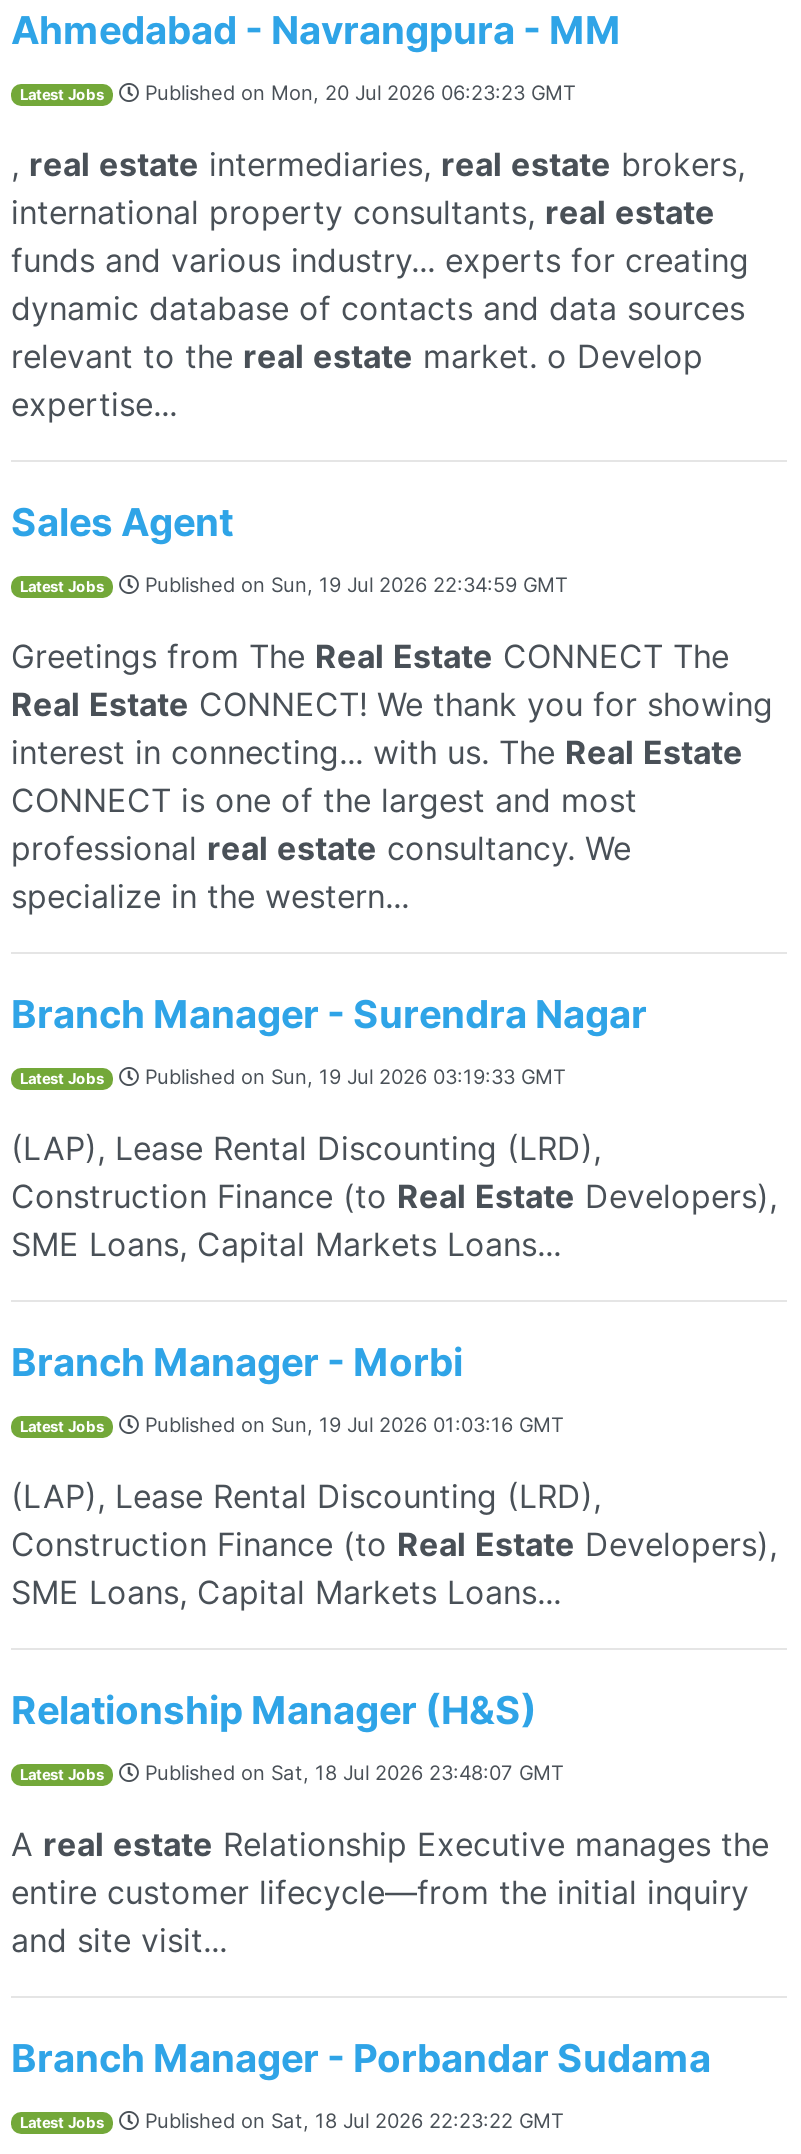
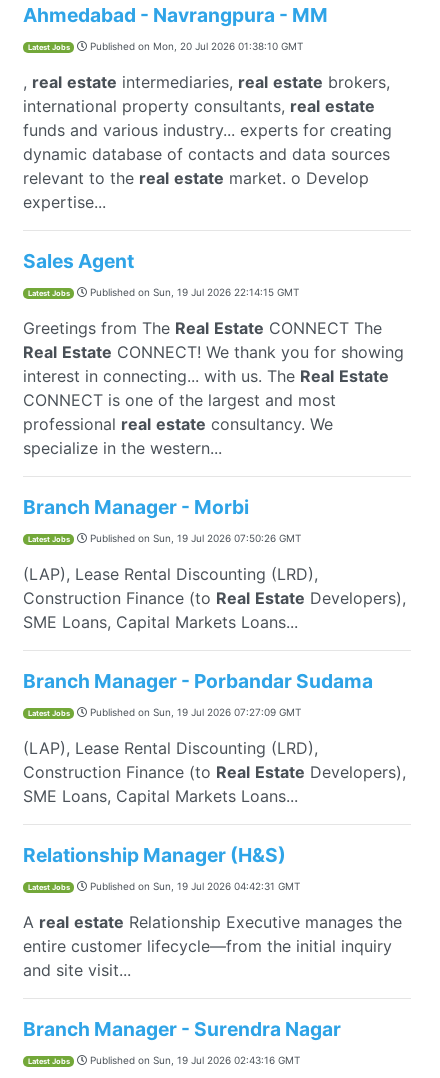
[139,80,575,104] Published on Mon, 20 Jul 2026 06:23:23 GMT -> [87,40,303,52] Published on Mon, 20 Jul 2026 01:38:10 GMT
[139,572,567,596] Published on Sun, 19 Jul 2026 22:34:59 GMT -> [87,286,299,298] Published on Sun, 19 Jul 2026 22:14:15 GMT
moved [11,990,647,1038] -> [23,1017,341,1041]: Branch Manager - Surendra Nagar
[139,1064,565,1088] Published on Sun, 19 Jul 2026 03:19:33 GMT -> [87,532,301,544] Published on Sun, 19 Jul 2026 07:50:26 GMT
moved [11,1338,463,1386] -> [23,495,249,519]: Branch Manager - Morbi
[139,1412,563,1436] Published on Sun, 19 Jul 2026 01:03:16 GMT -> [87,706,301,718] Published on Sun, 19 Jul 2026 07:27:09 GMT
[139,1760,563,1784] Published on Sat, 18 Jul 2026 23:48:07 GMT -> [87,880,300,892] Published on Sun, 19 Jul 2026 04:42:31 GMT
moved [11,2034,711,2082] -> [23,669,373,693]: Branch Manager - Porbandar Sudama
[139,2108,563,2132] Published on Sat, 18 Jul 2026 22:23:22 GMT -> [87,1054,300,1066] Published on Sun, 19 Jul 2026 02:43:16 GMT

